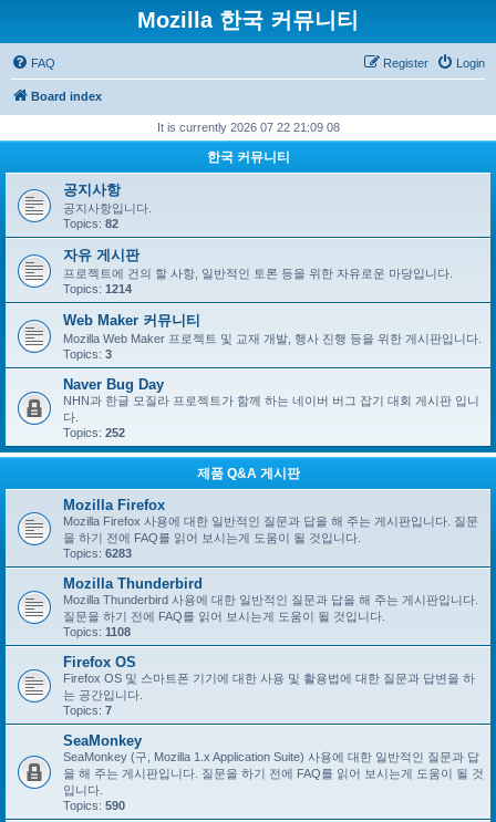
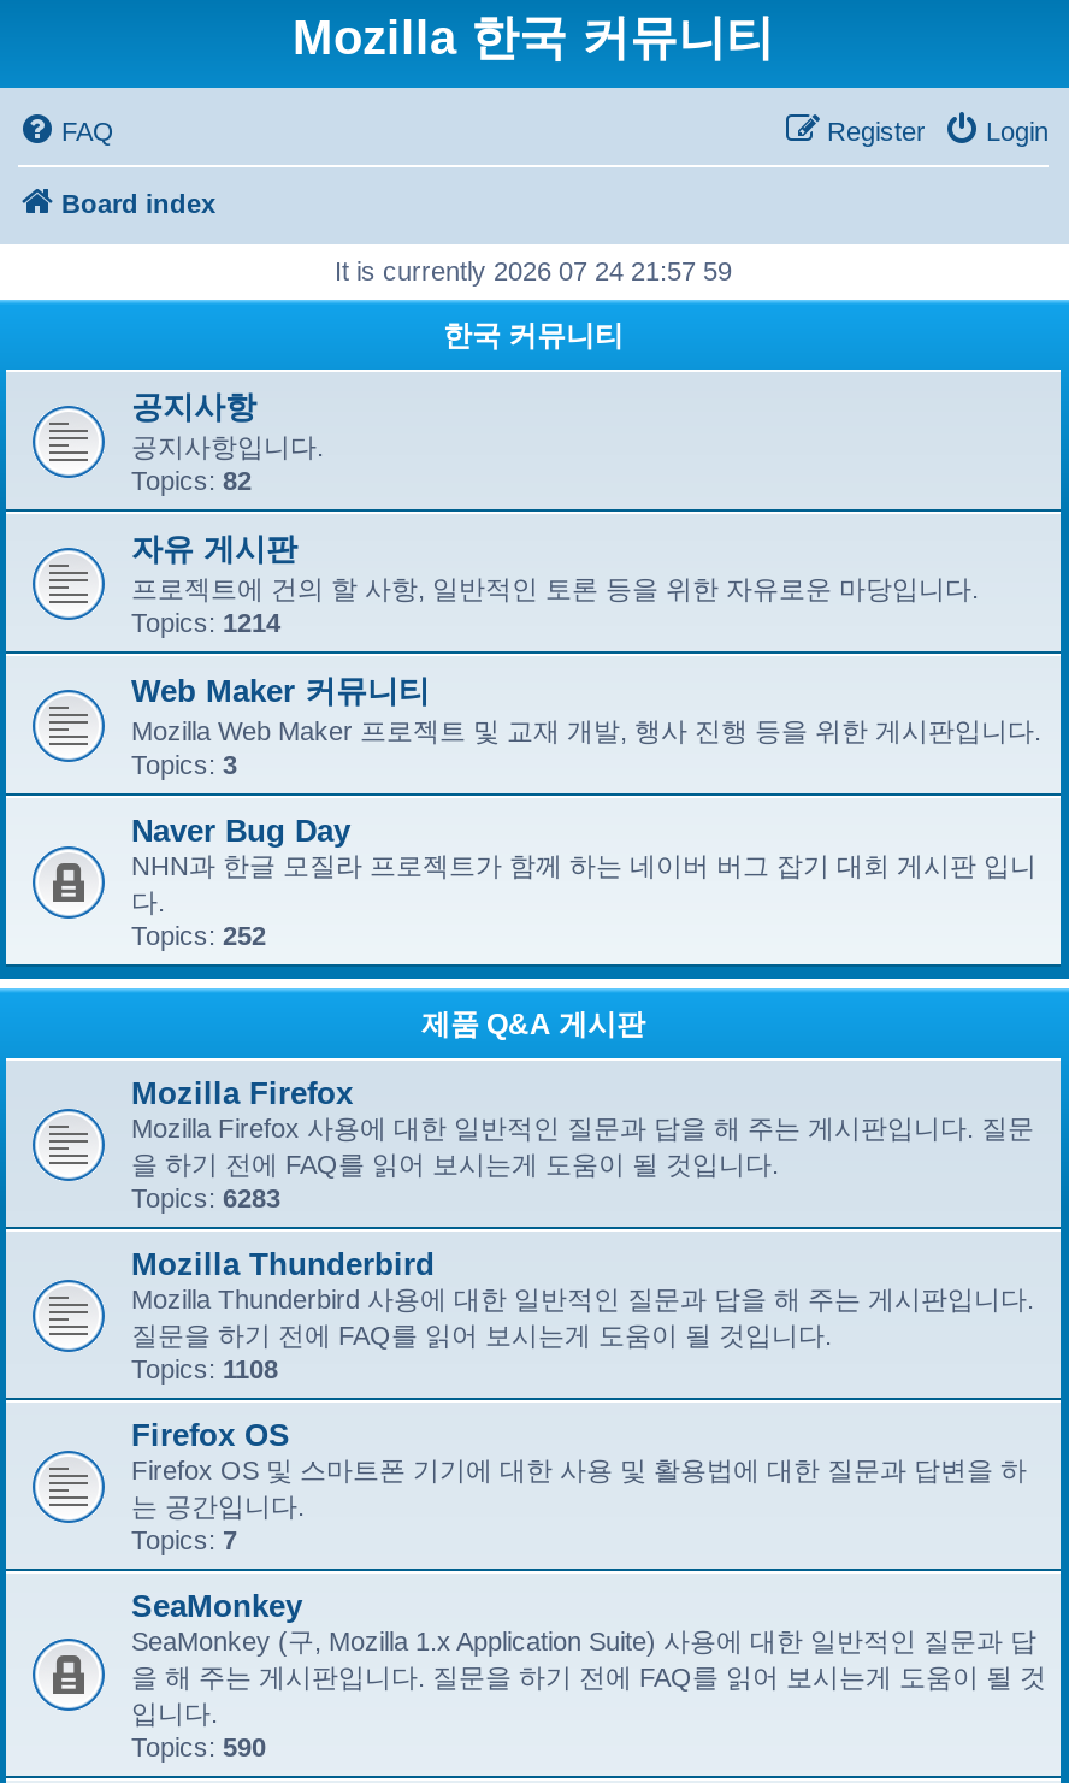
[157,121,339,134] It is currently 2026 07 22 21:09 08 -> [335,256,732,285] It is currently 2026 07 24 21:57 59

